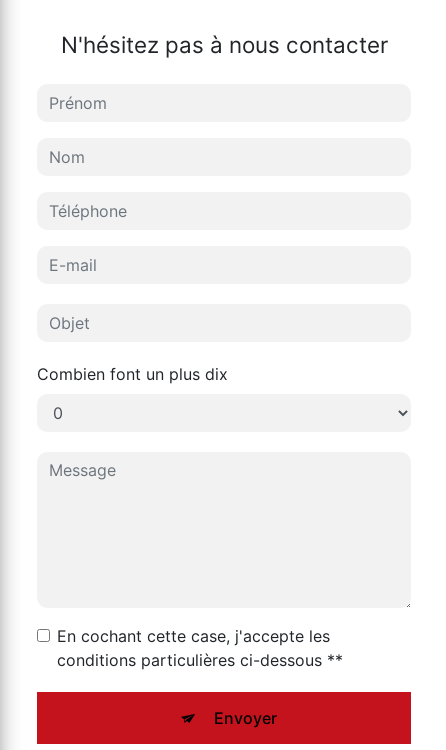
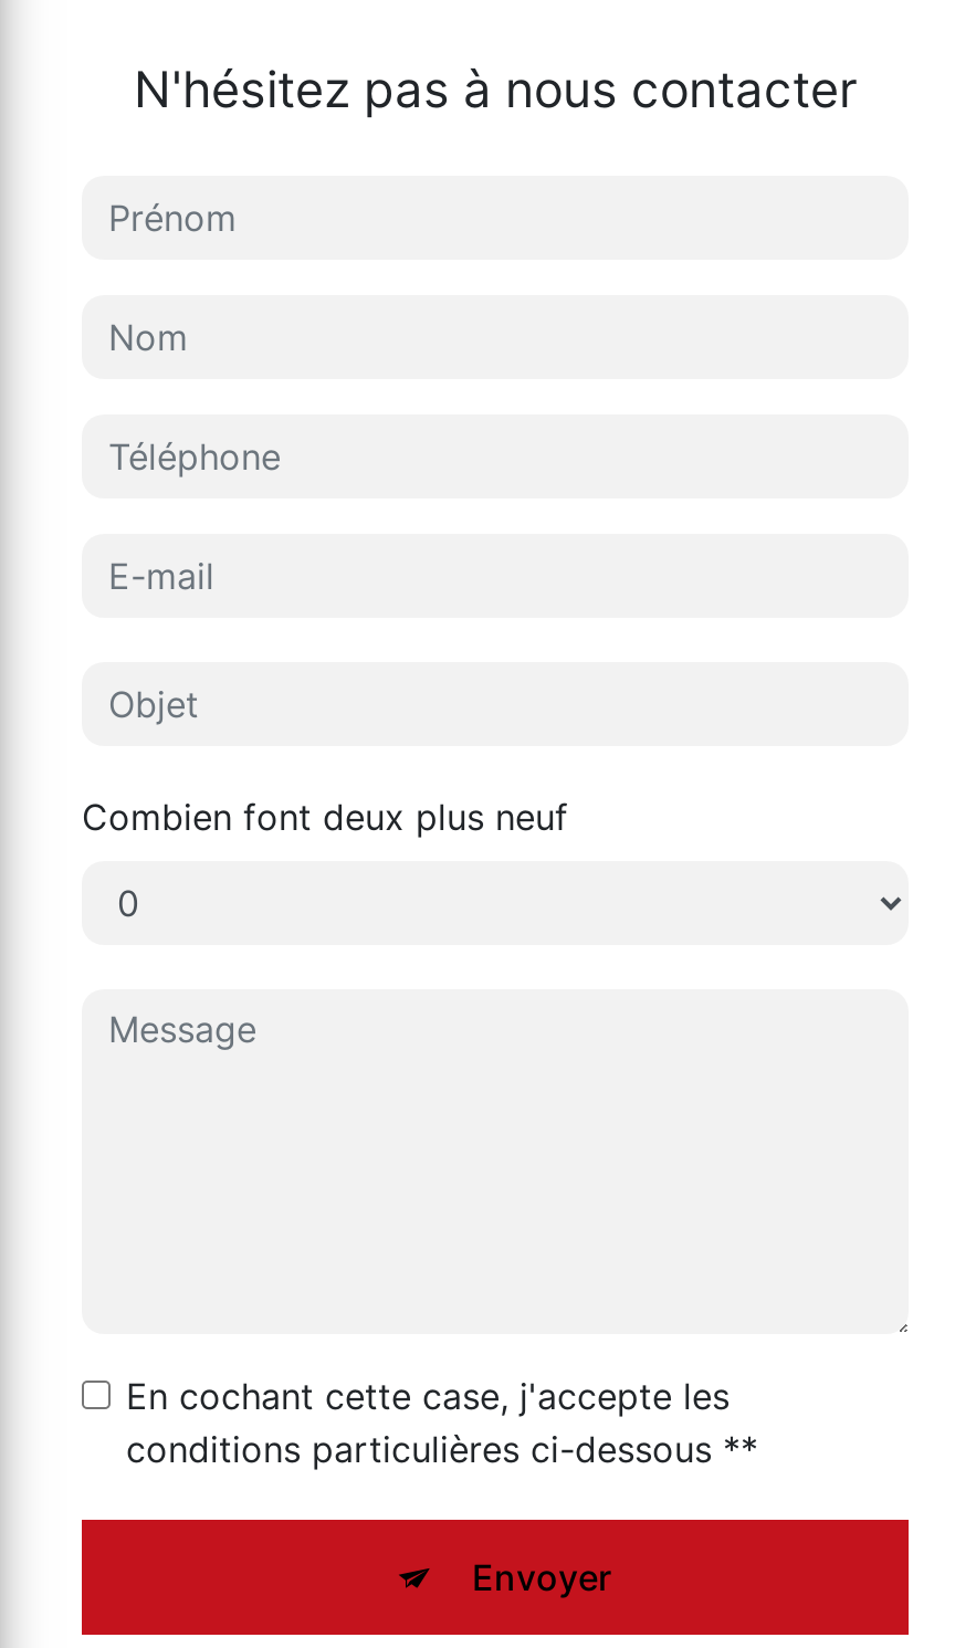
[37,364,228,384] Combien font un plus dix -> [82,794,568,838] Combien font deux plus neuf

